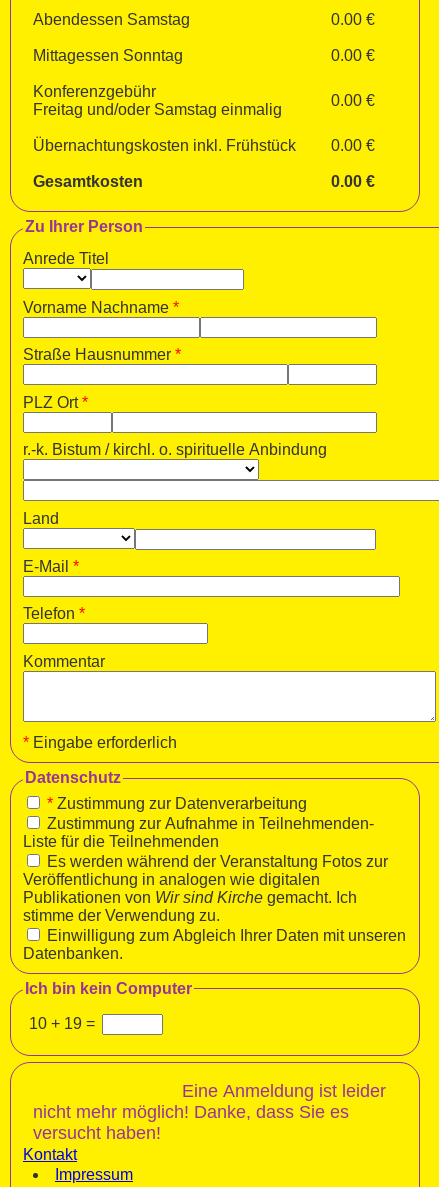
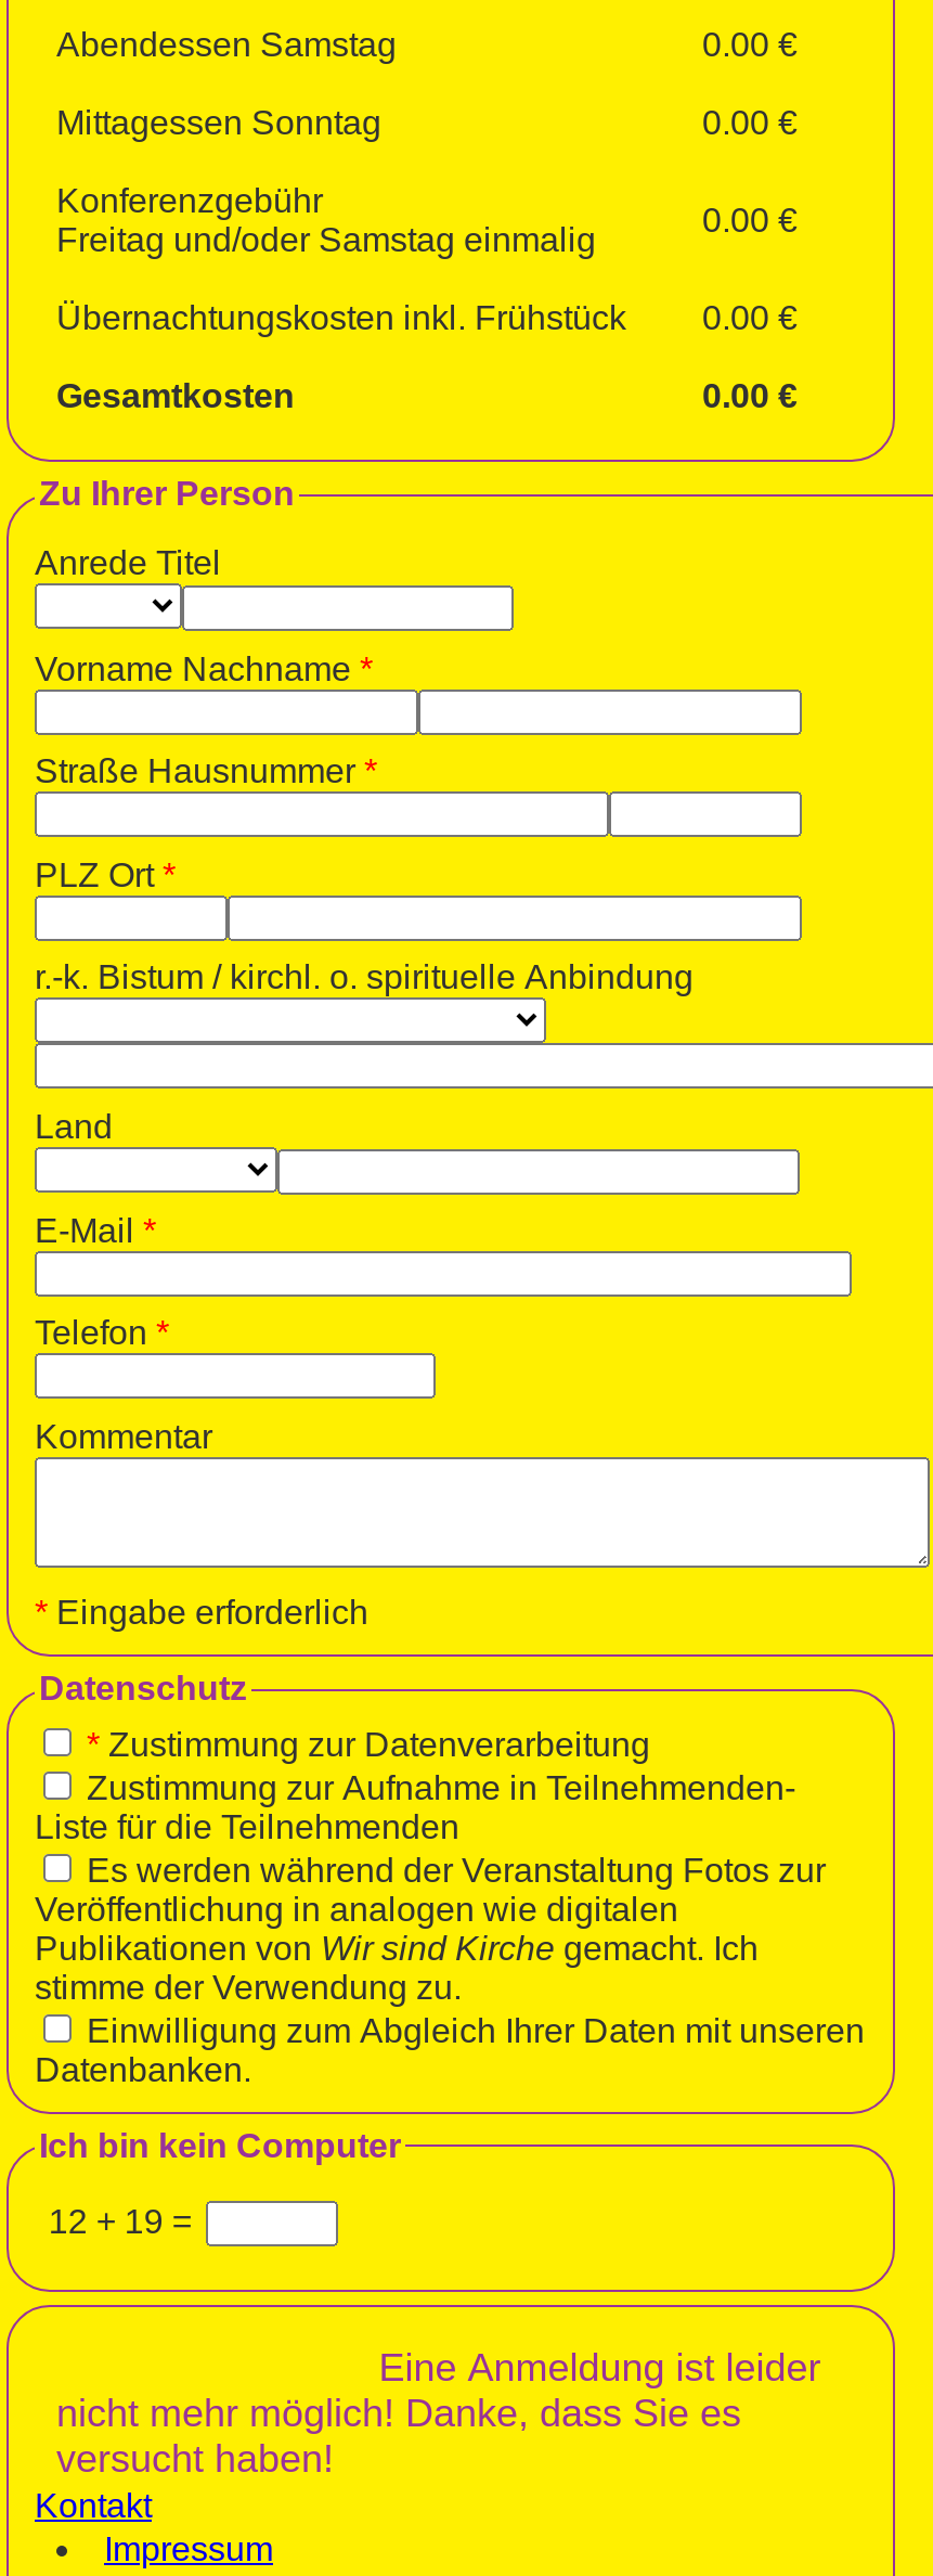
[29,1015,95,1032] 10 + 19 = -> [49,2204,192,2241] 12 + 19 =

